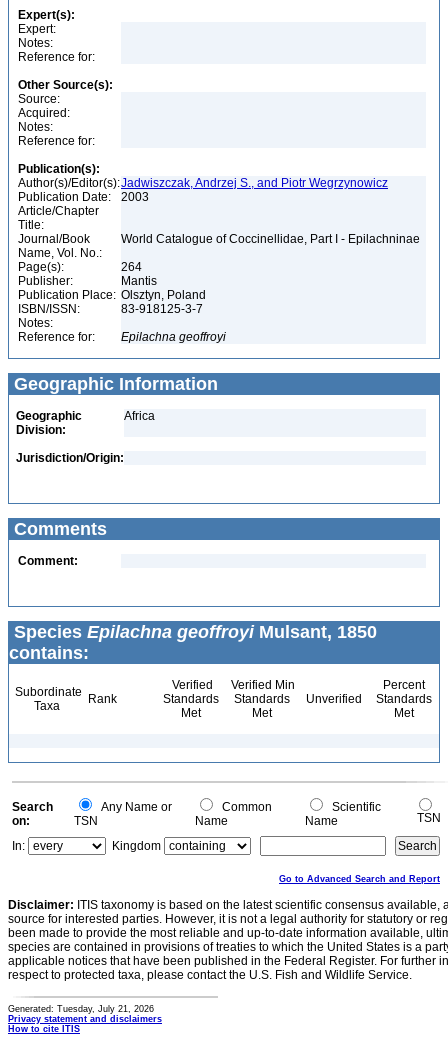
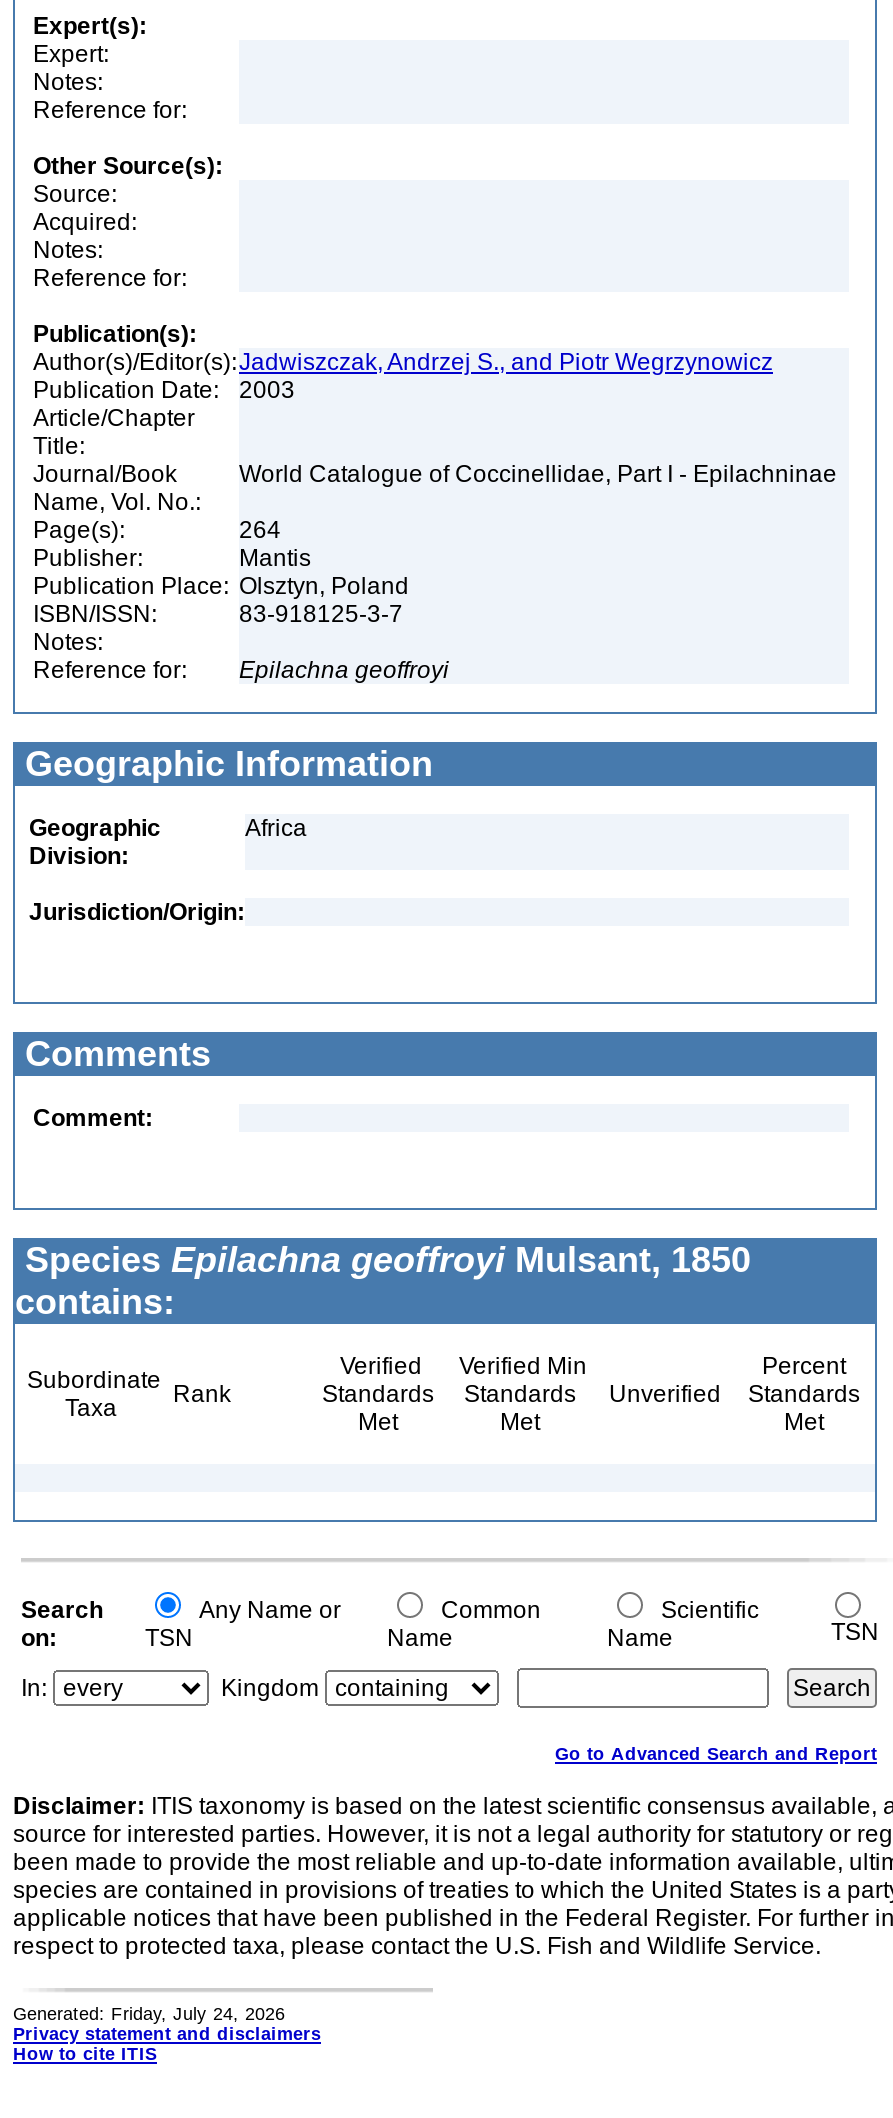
[8,1004,154,1014] Generated: Tuesday, July 21, 2026 -> [13,2004,285,2024] Generated: Friday, July 24, 2026

